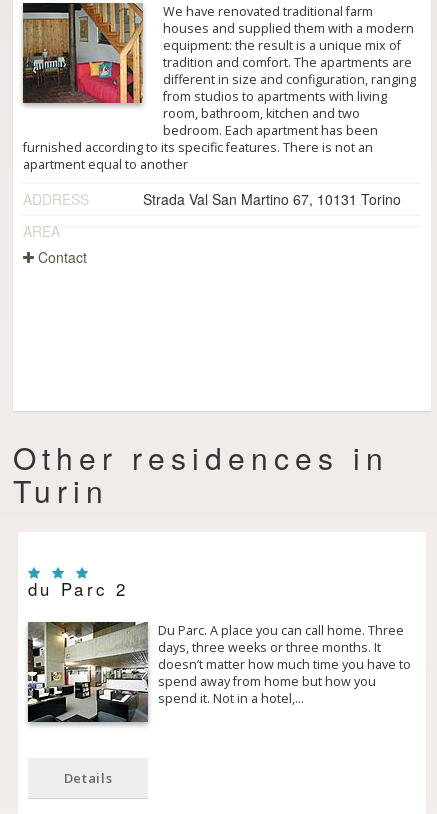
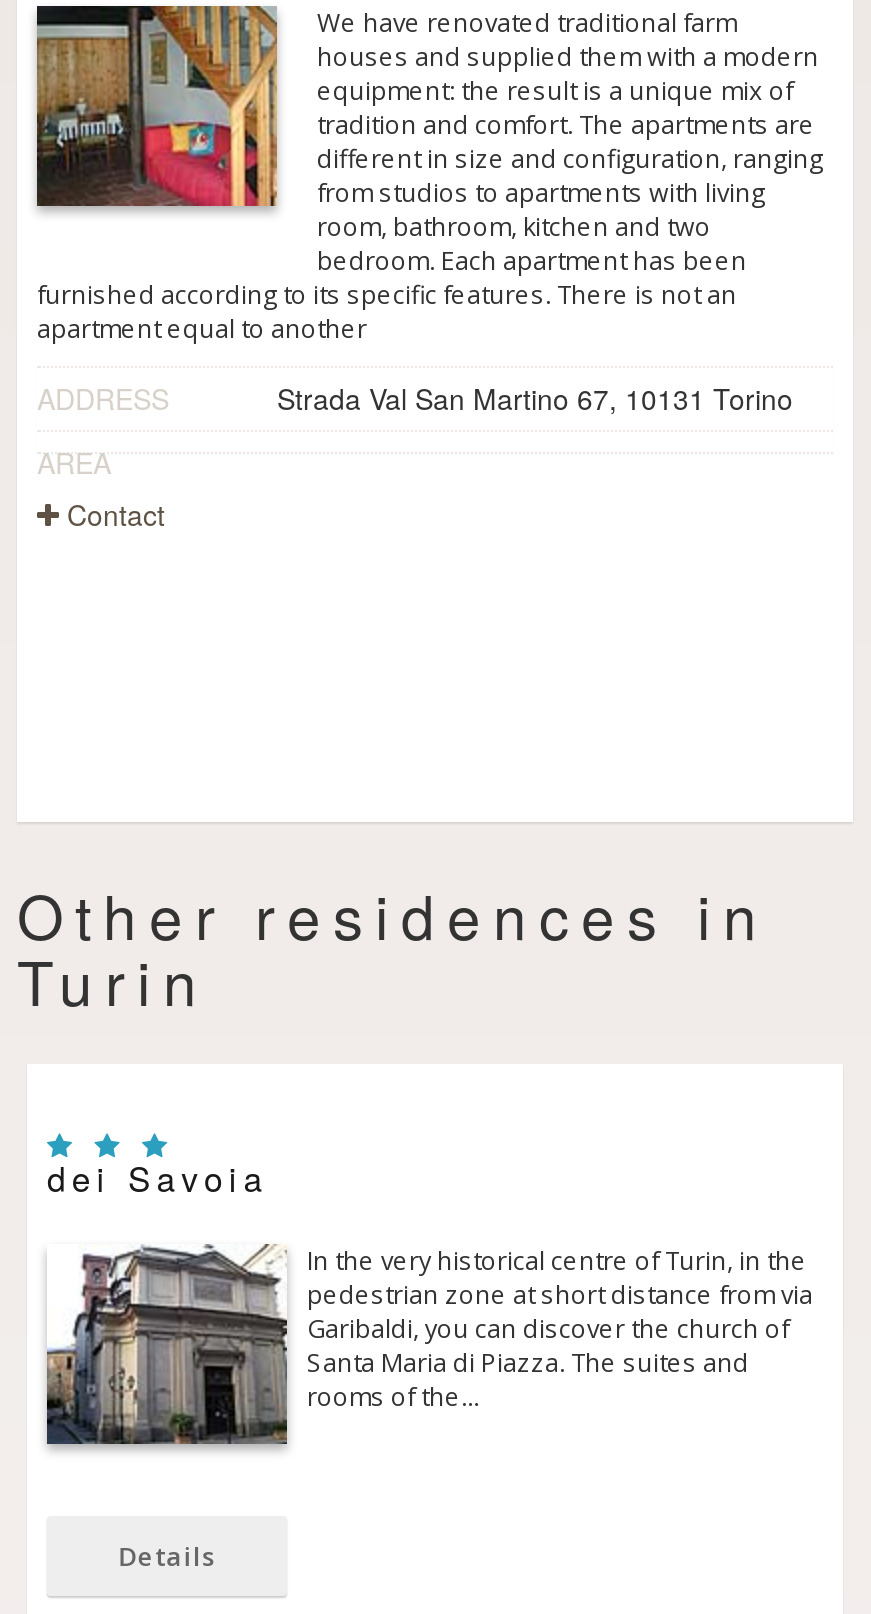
[28,577,128,601] du Parc 2 -> [47,1154,268,1202] dei Savoia
[27,621,411,723] [image] | Du Parc. A place you can call home. Three | days, three weeks or three months. It | doesn’t matter how much time you have to | spend away from home but how you | spend it. Not in a hotel,… -> [45,1244,813,1446] [image] | In the very historical centre of Turin, in the | pedestrian zone at short distance from via | Garibaldi, you can discover the church of | Santa Maria di Piazza. The suites and | rooms of the…

